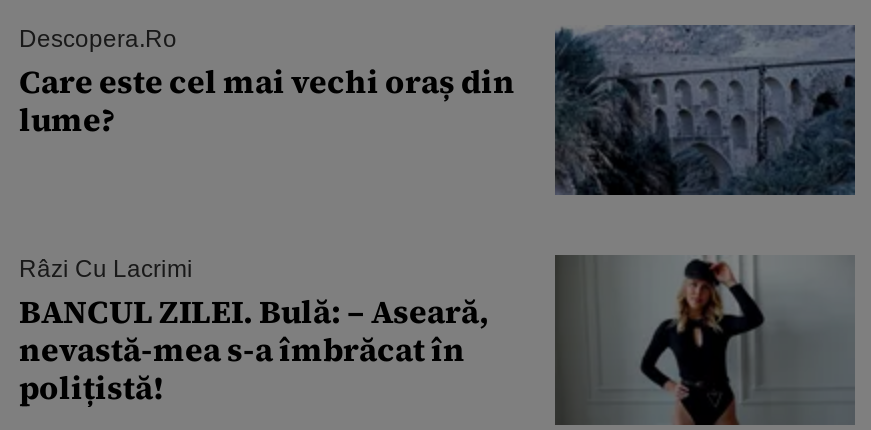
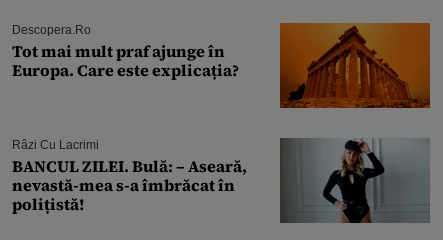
[19,23,857,197] [image] | Care este cel mai vechi oraș din | lume? -> [12,22,431,109] [image] | Tot mai mult praf ajunge în | Europa. Care este explicația?

